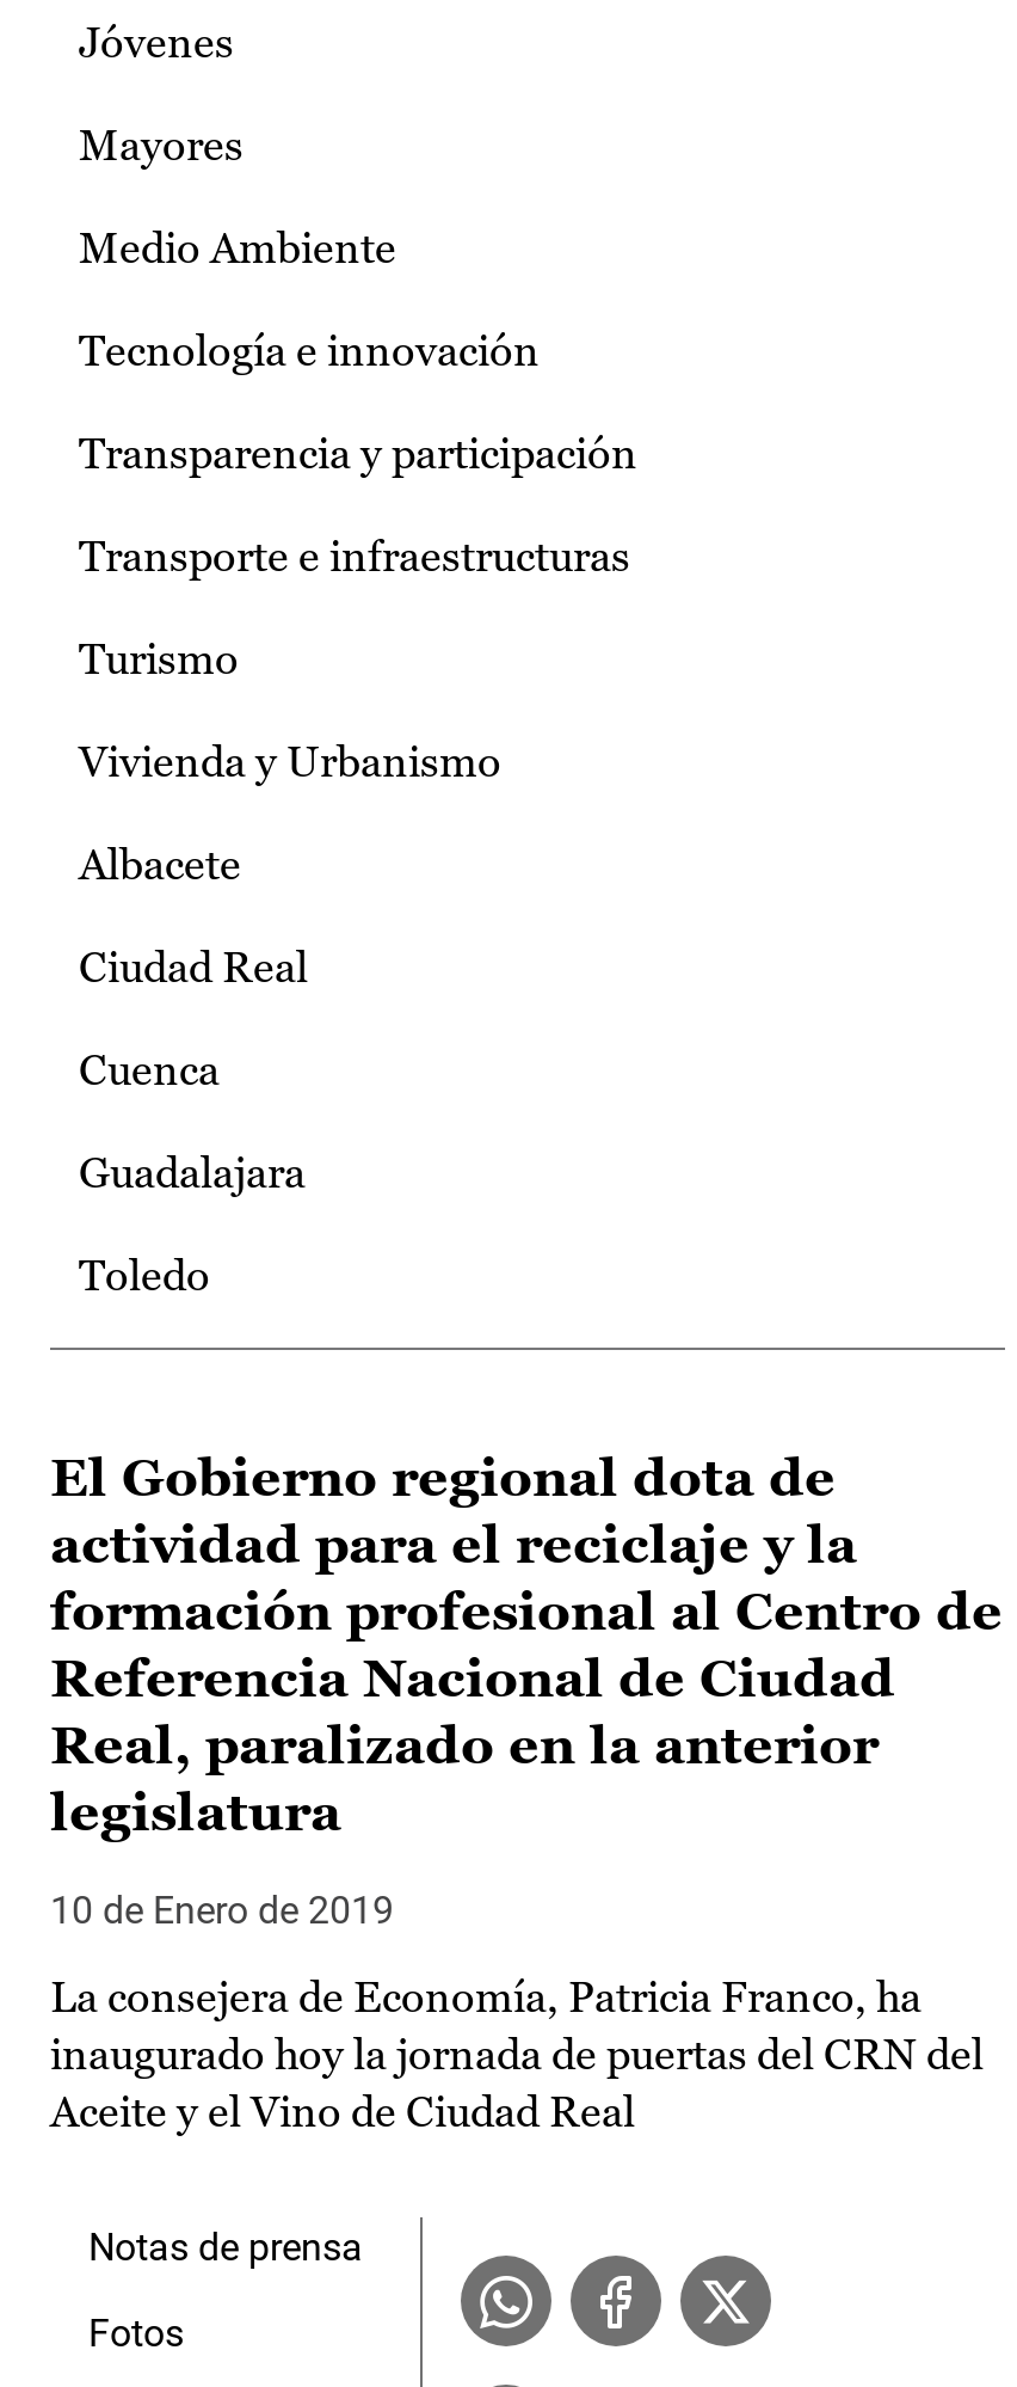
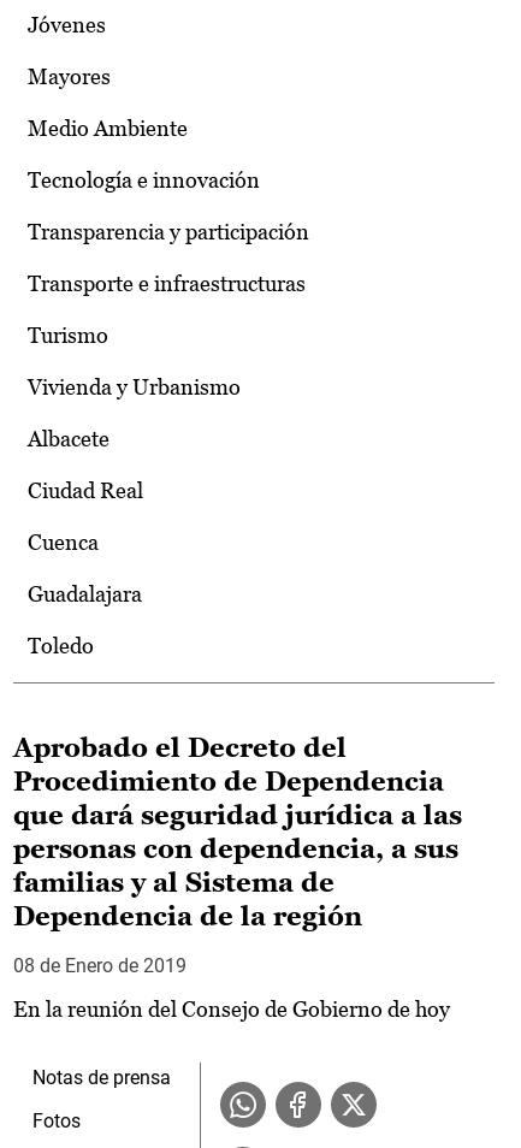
[50,1448,1003,1842] El Gobierno regional dota de | actividad para el reciclaje y la | formación profesional al Centro de | Referencia Nacional de Ciudad | Real, paralizado en la anterior | legislatura -> [13,733,462,932] Aprobado el Decreto del | Procedimiento de Dependencia | que dará seguridad jurídica a las | personas con dependencia, a sus | familias y al Sistema de | Dependencia de la región
[50,1888,394,1933] 10 de Enero de 2019 -> [13,954,187,977] 08 de Enero de 2019
[50,1971,984,2136] La consejera de Economía, Patricia Franco, ha | inaugurado hoy la jornada de puertas del CRN del | Aceite y el Vino de Ciudad Real -> [13,996,450,1022] En la reunión del Consejo de Gobierno de hoy

